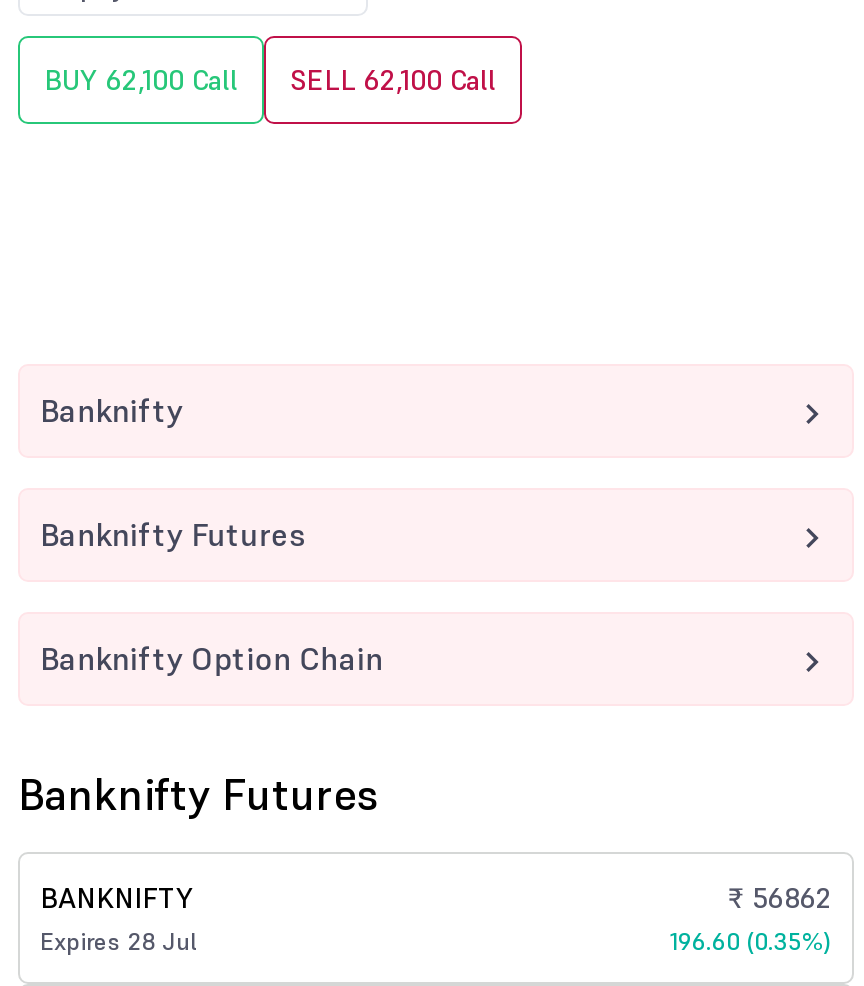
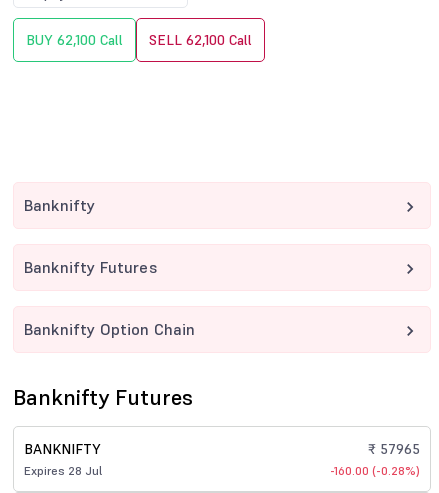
[728,880,832,916] ₹ 56862 -> [368,440,420,458] ₹ 57965
[670,926,832,956] 196.60 (0.35%) -> [330,463,420,478] -160.00 (-0.28%)

